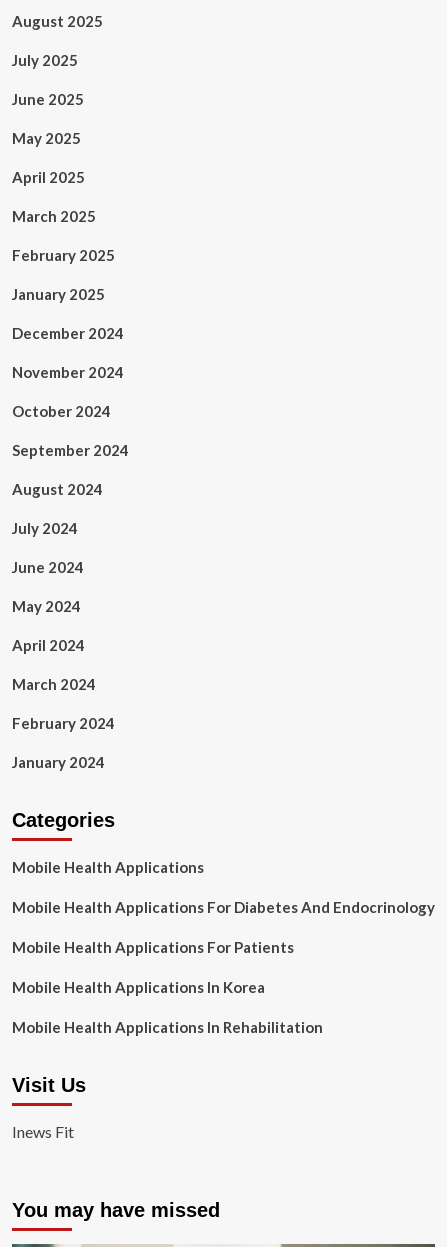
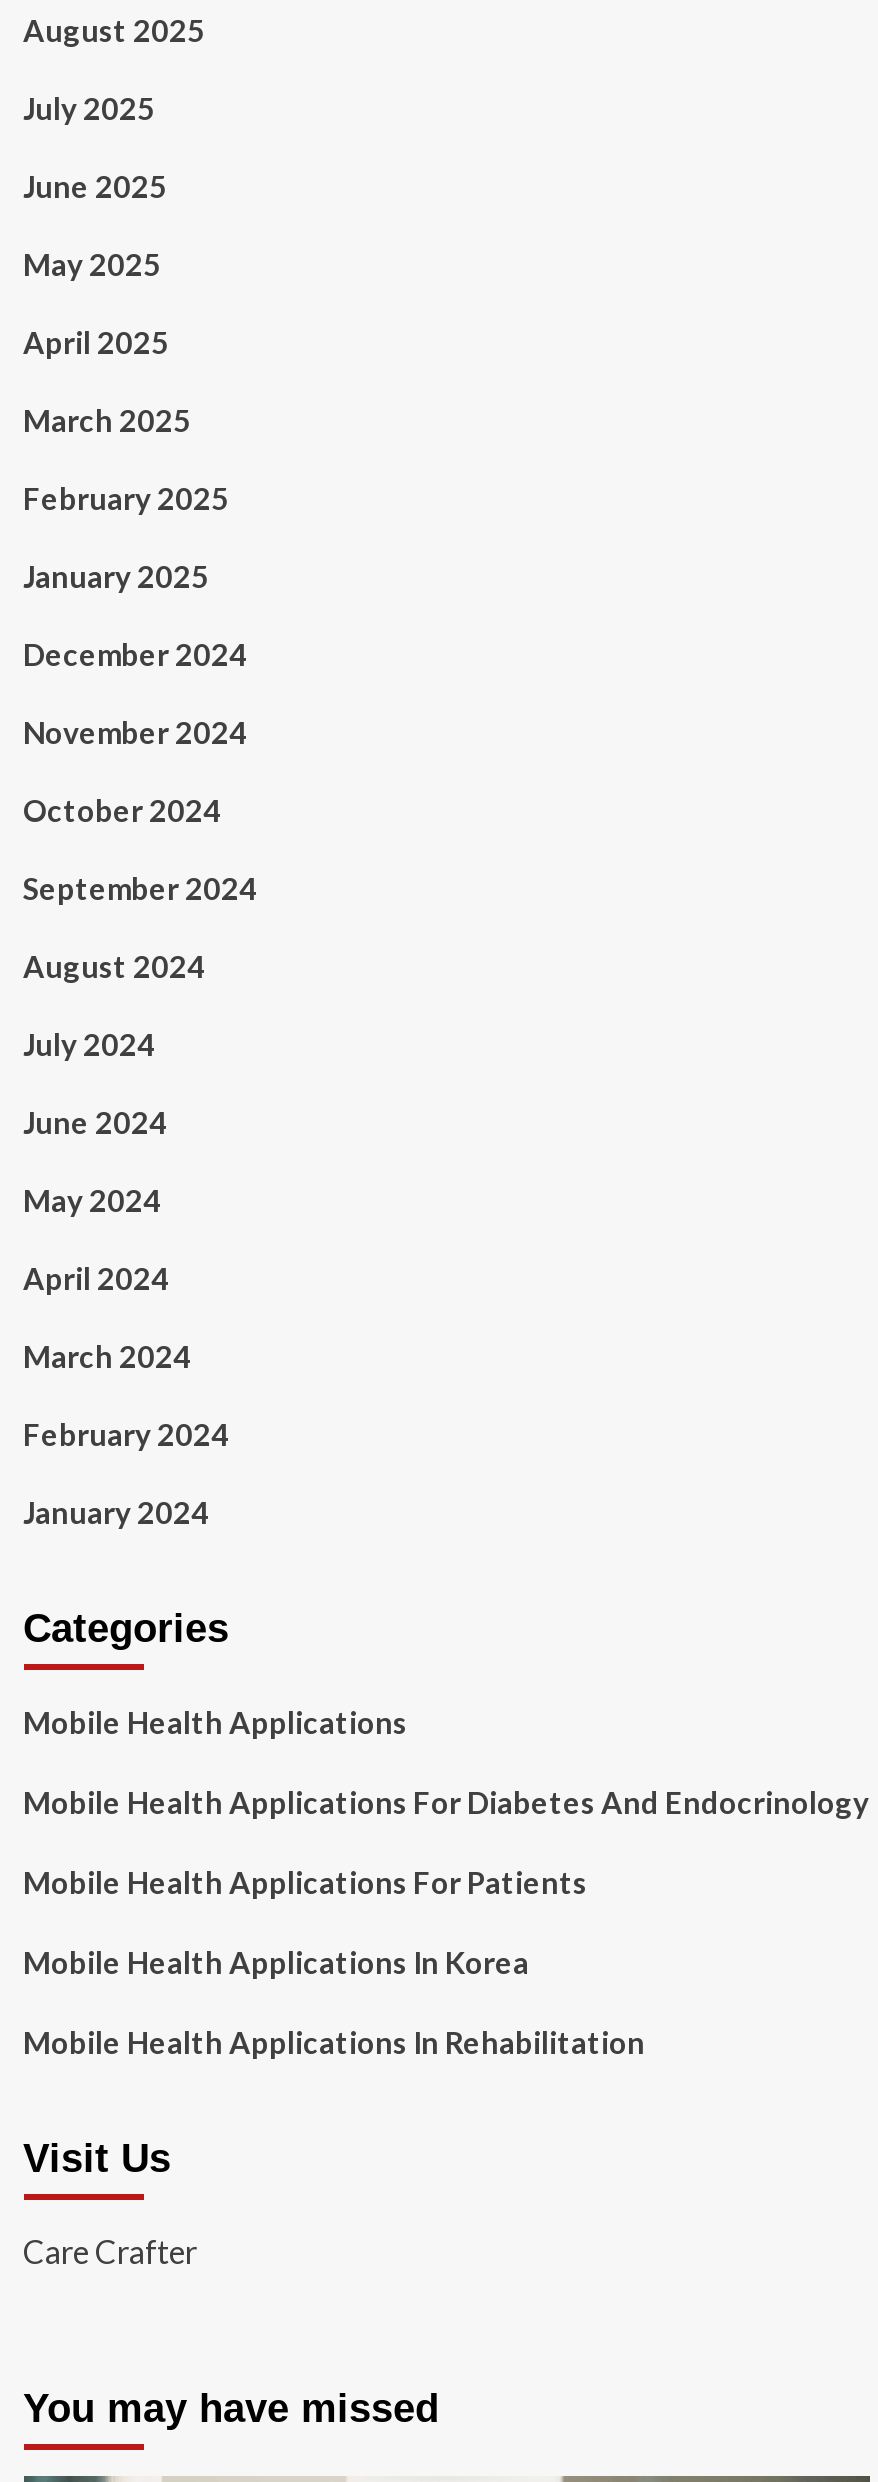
[11,1122,73,1141] Inews Fit -> [23,2232,197,2270] Care Crafter

